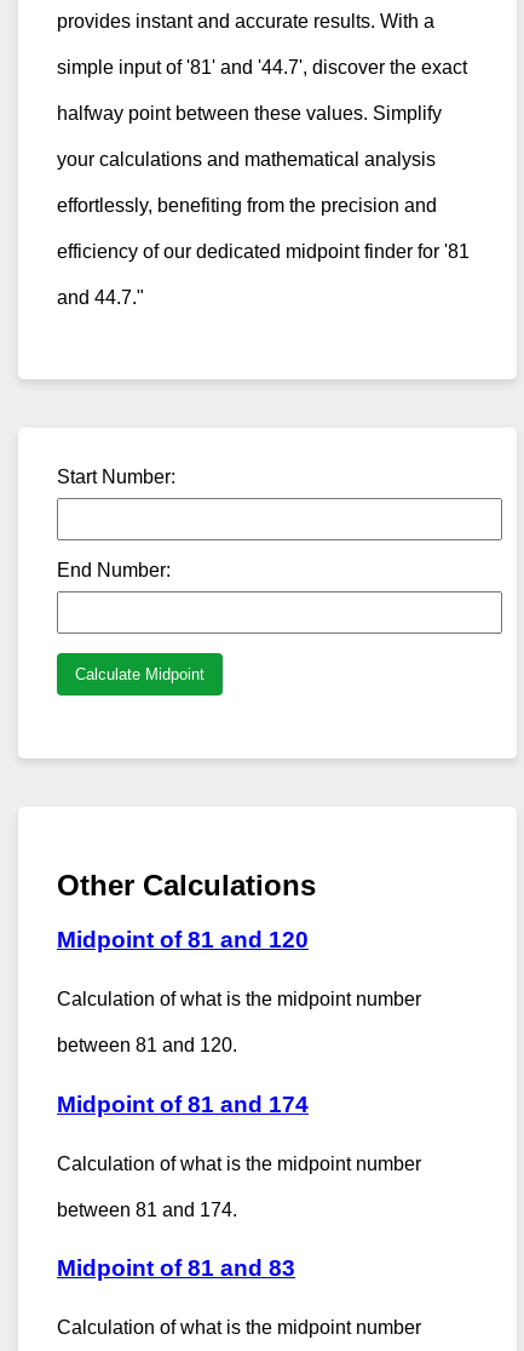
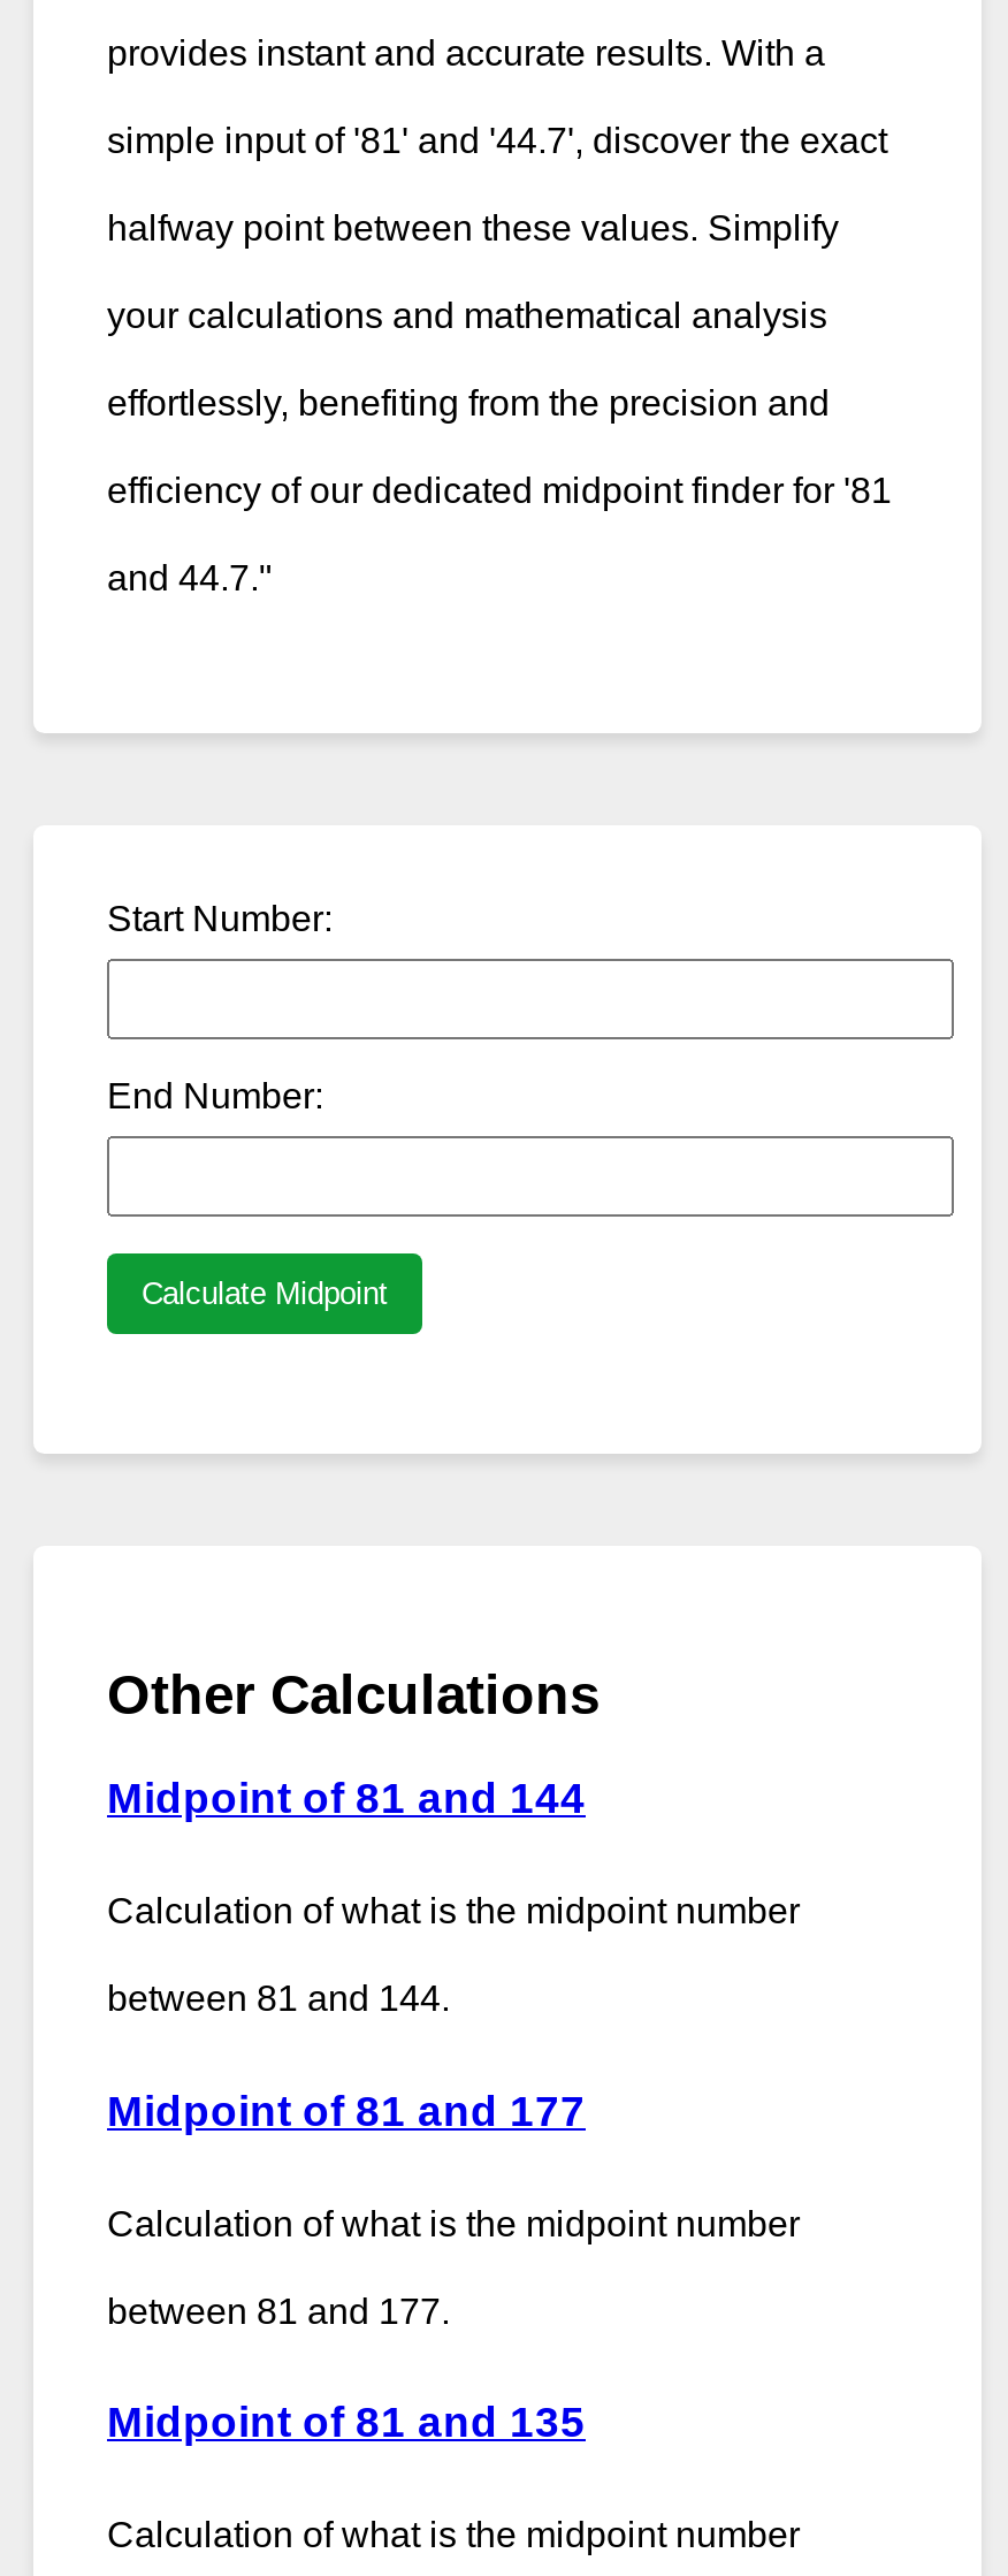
[57,927,309,953] Midpoint of 81 and 120 -> [107,1775,586,1823] Midpoint of 81 and 144
[57,1035,237,1055] between 81 and 120. -> [107,1979,450,2018] between 81 and 144.
[57,1091,309,1117] Midpoint of 81 and 174 -> [107,2086,586,2135] Midpoint of 81 and 177
[57,1199,237,1220] between 81 and 174. -> [107,2291,450,2330] between 81 and 177.
[57,1256,295,1281] Midpoint of 81 and 83 -> [107,2398,586,2446] Midpoint of 81 and 135

